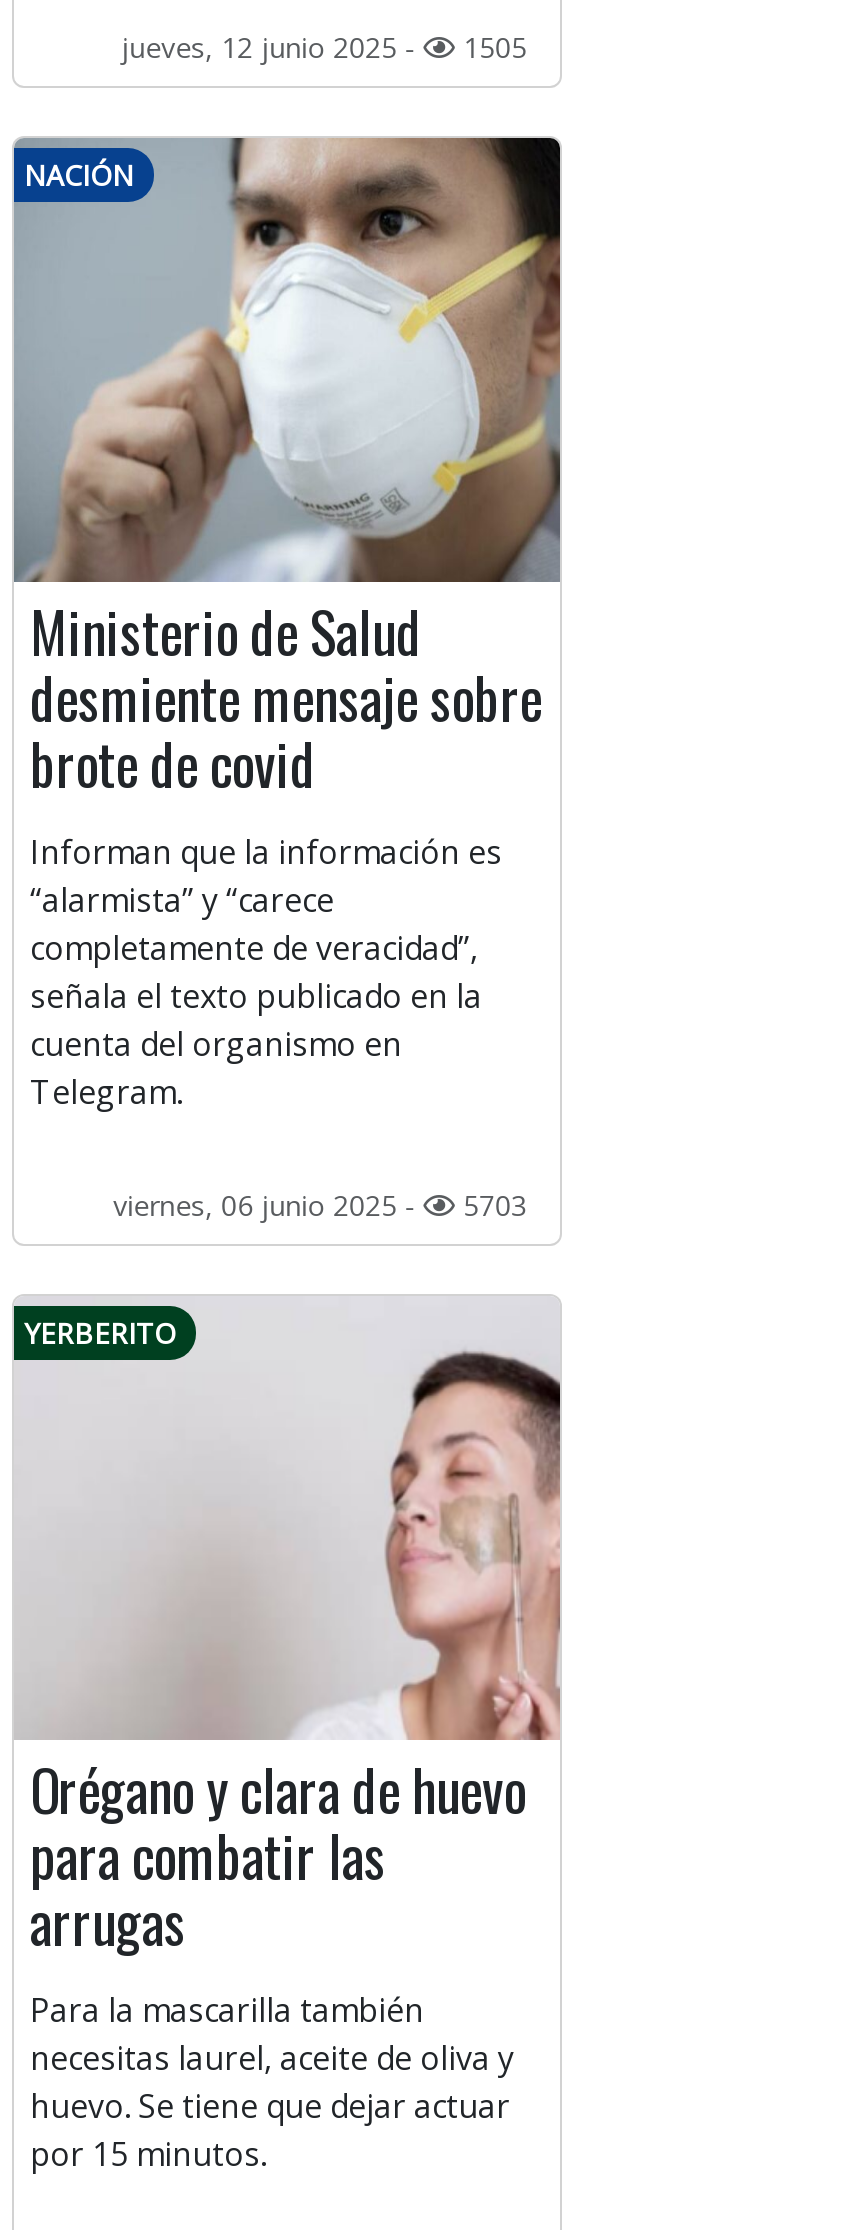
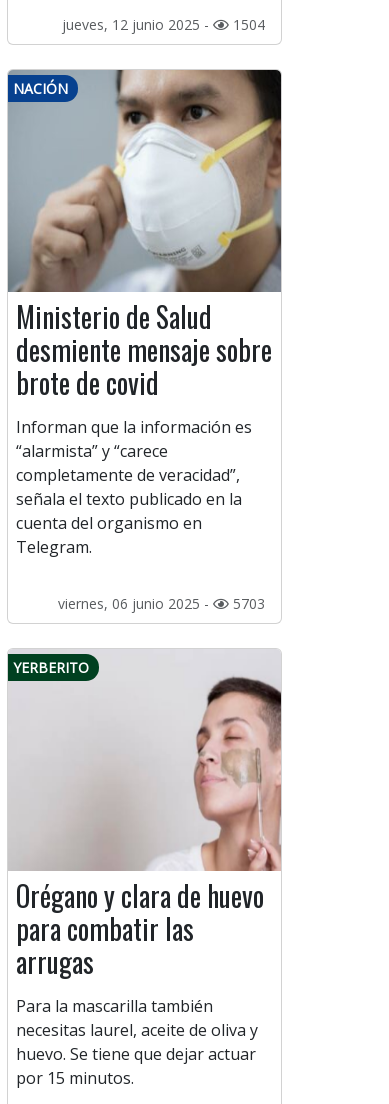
[121,28,527,66] jueves, 12 junio 2025 - 1505 -> [62,15,265,34] jueves, 12 junio 2025 - 1504

